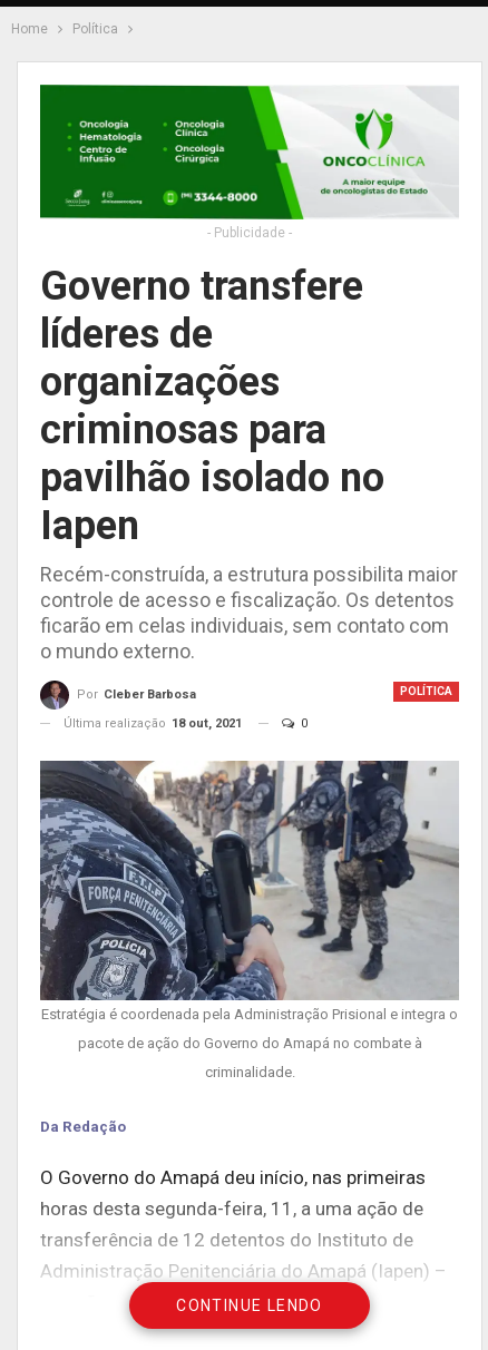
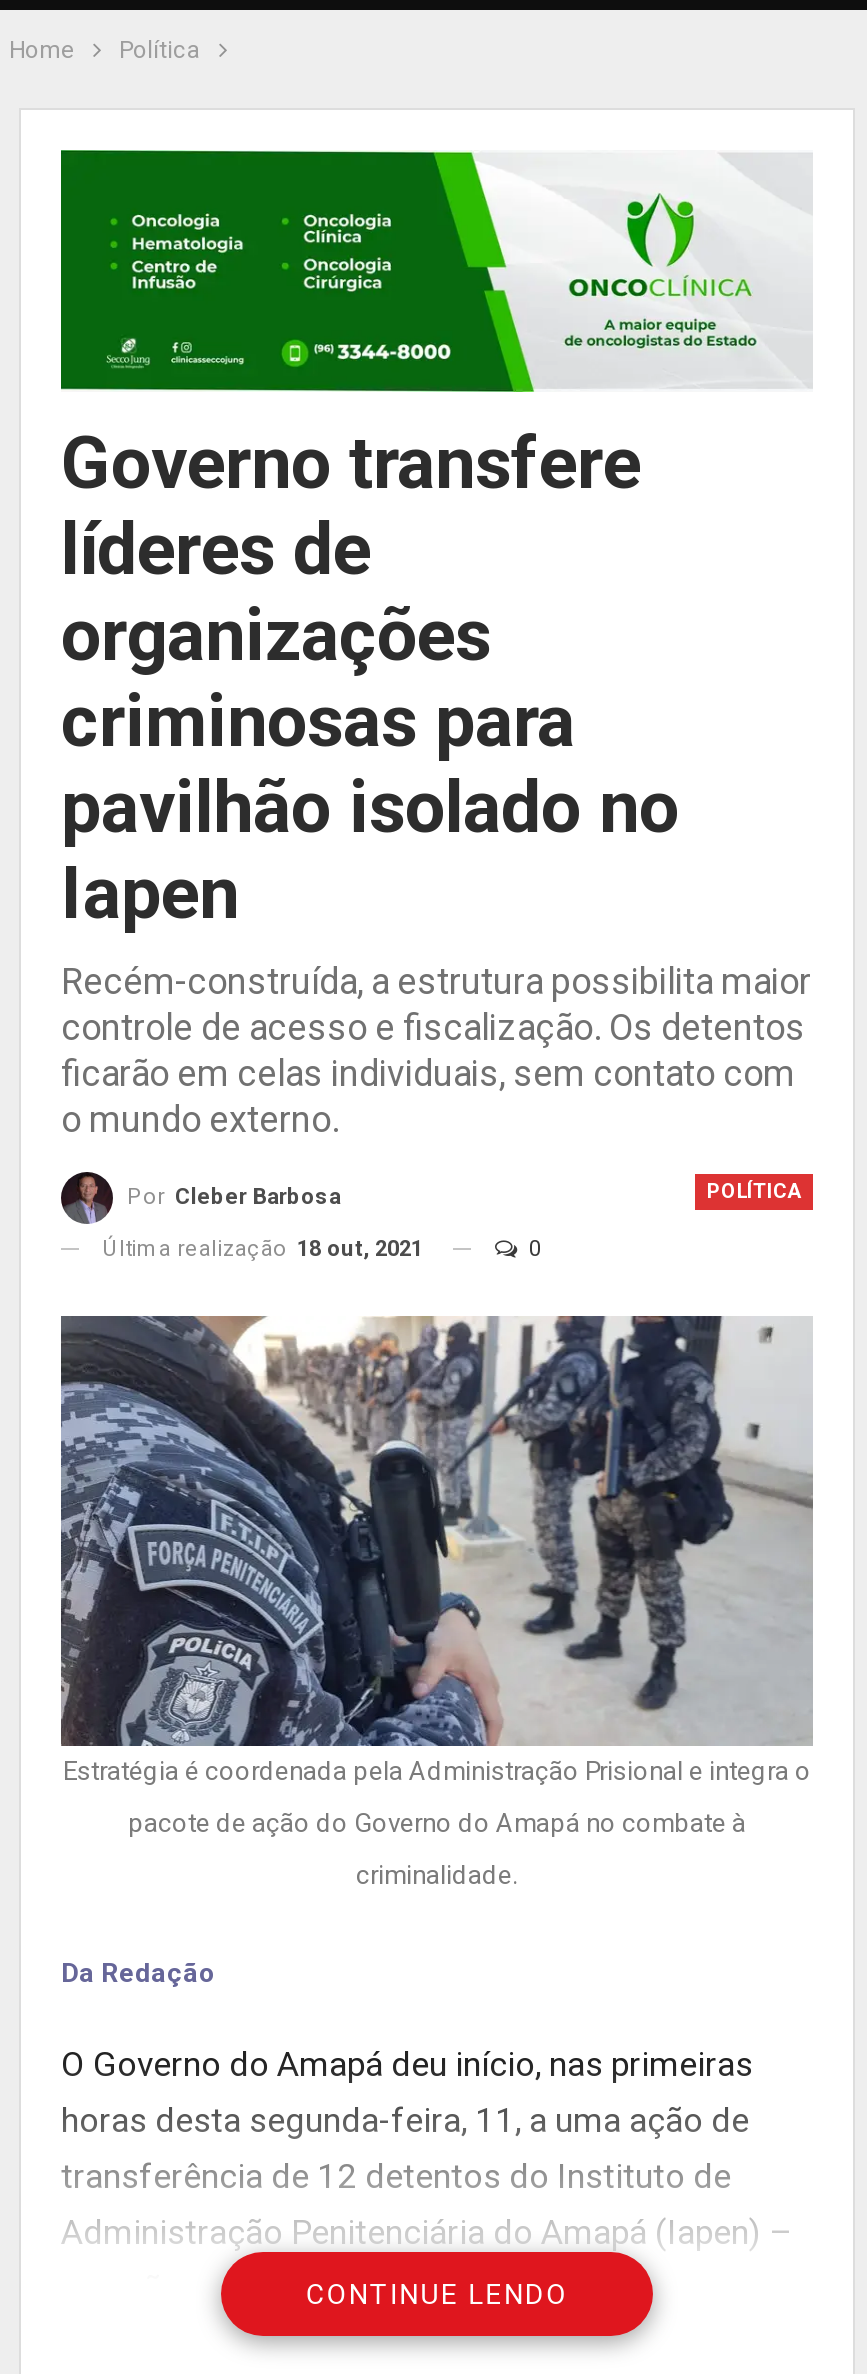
[207,225,292,240] - Publicidade - -> none

